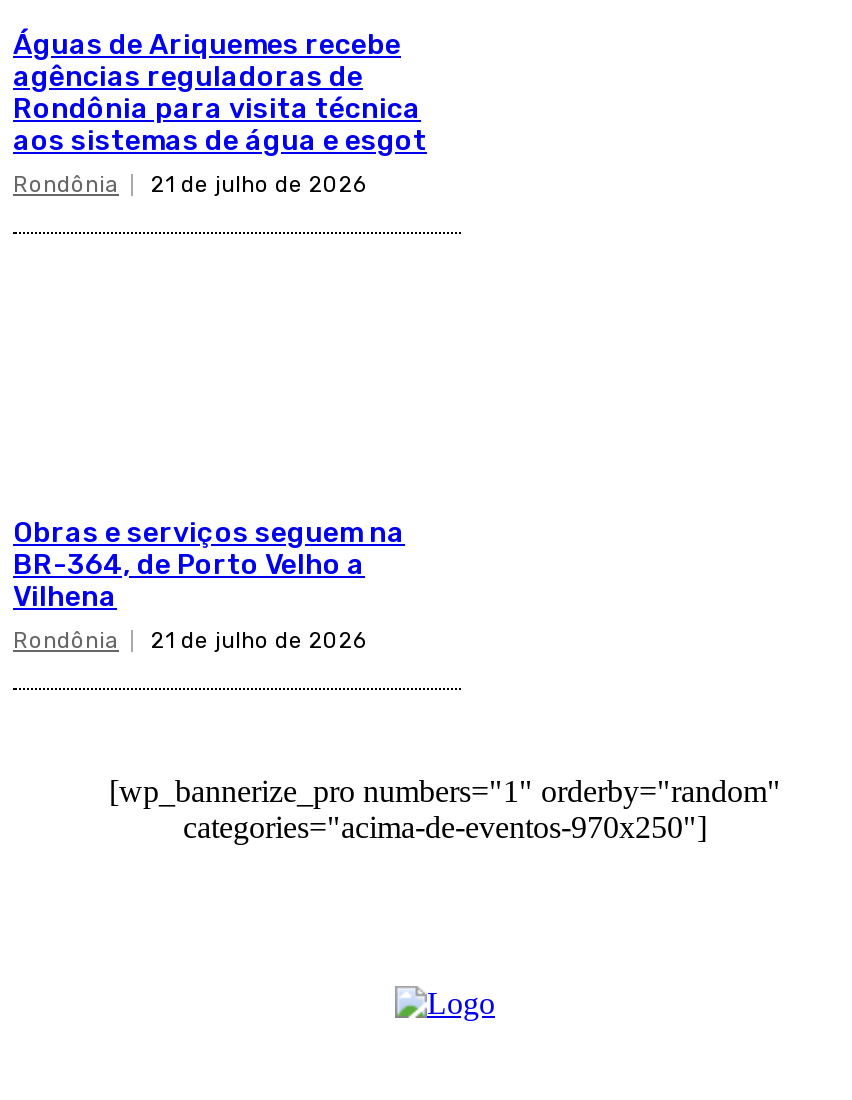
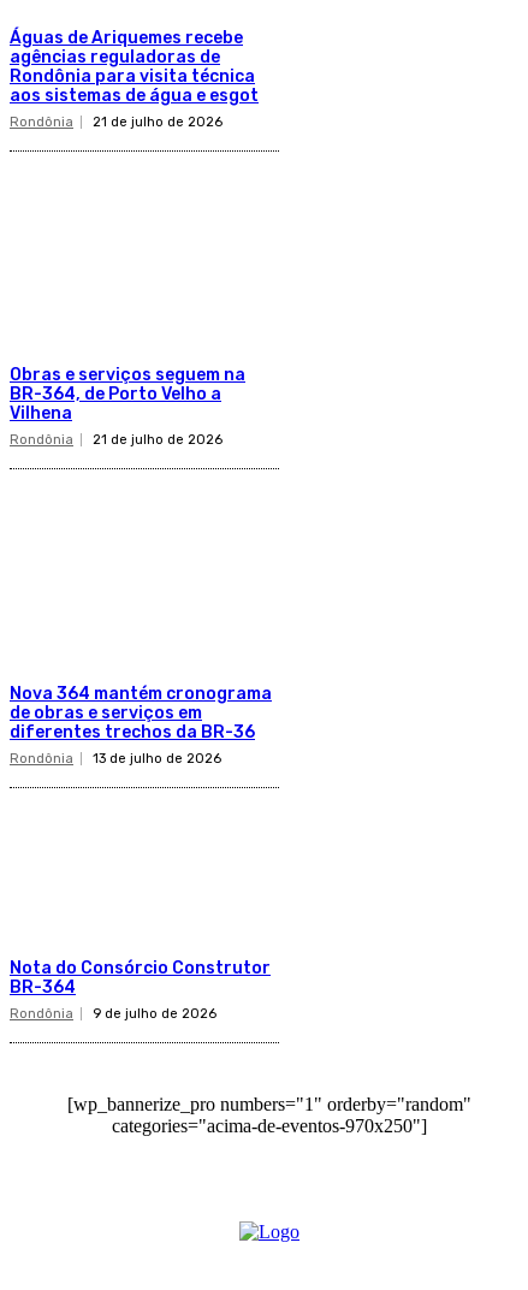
none -> [10,683,272,766] Nova 364 mantém cronograma | de obras e serviços em | diferentes trechos da BR-36 | Rondônia | 13 de julho de 2026
none -> [10,958,271,1022] Nota do Consórcio Construtor | BR-364 | Rondônia | 9 de julho de 2026

